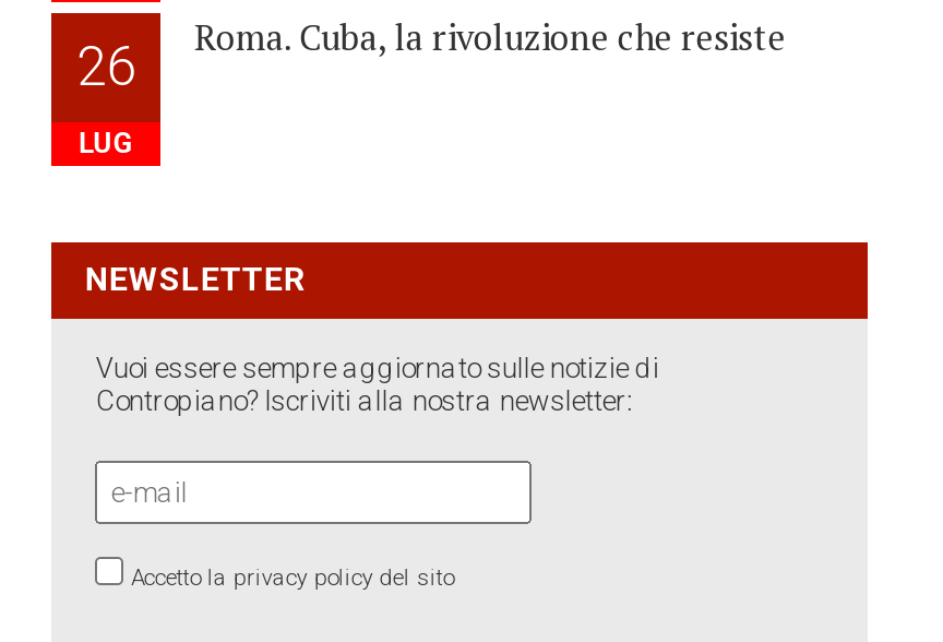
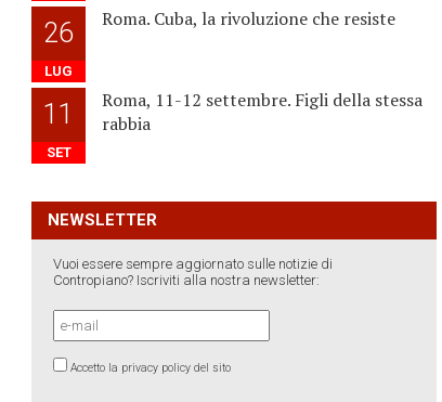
none -> [44,98,74,160] 11 | SET
none -> [102,88,423,135] Roma, 11-12 settembre. Figli della stessa | rabbia

